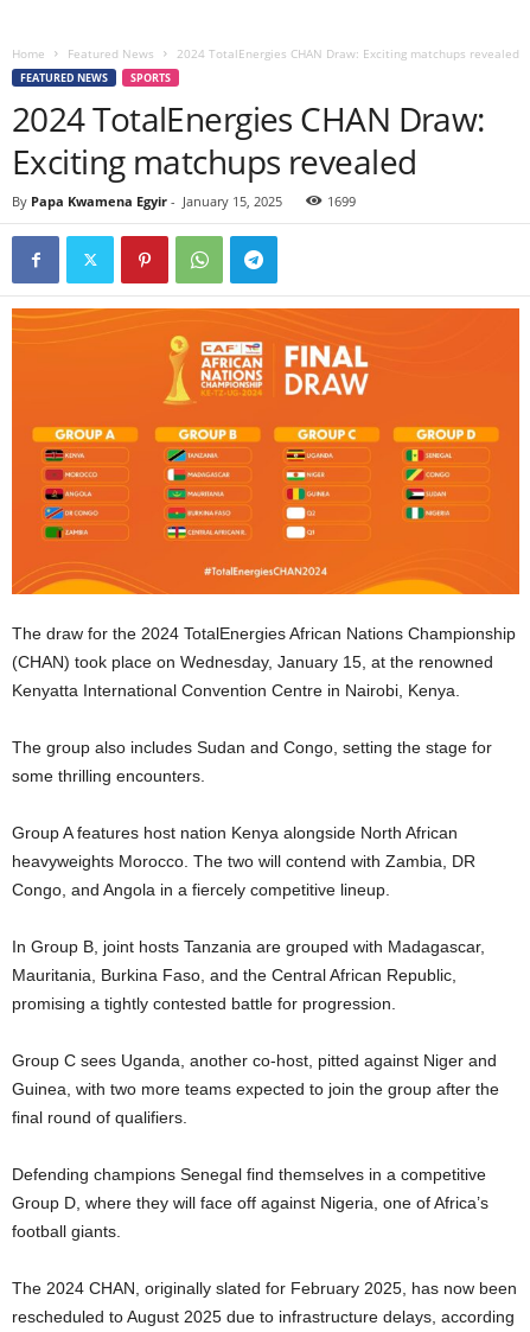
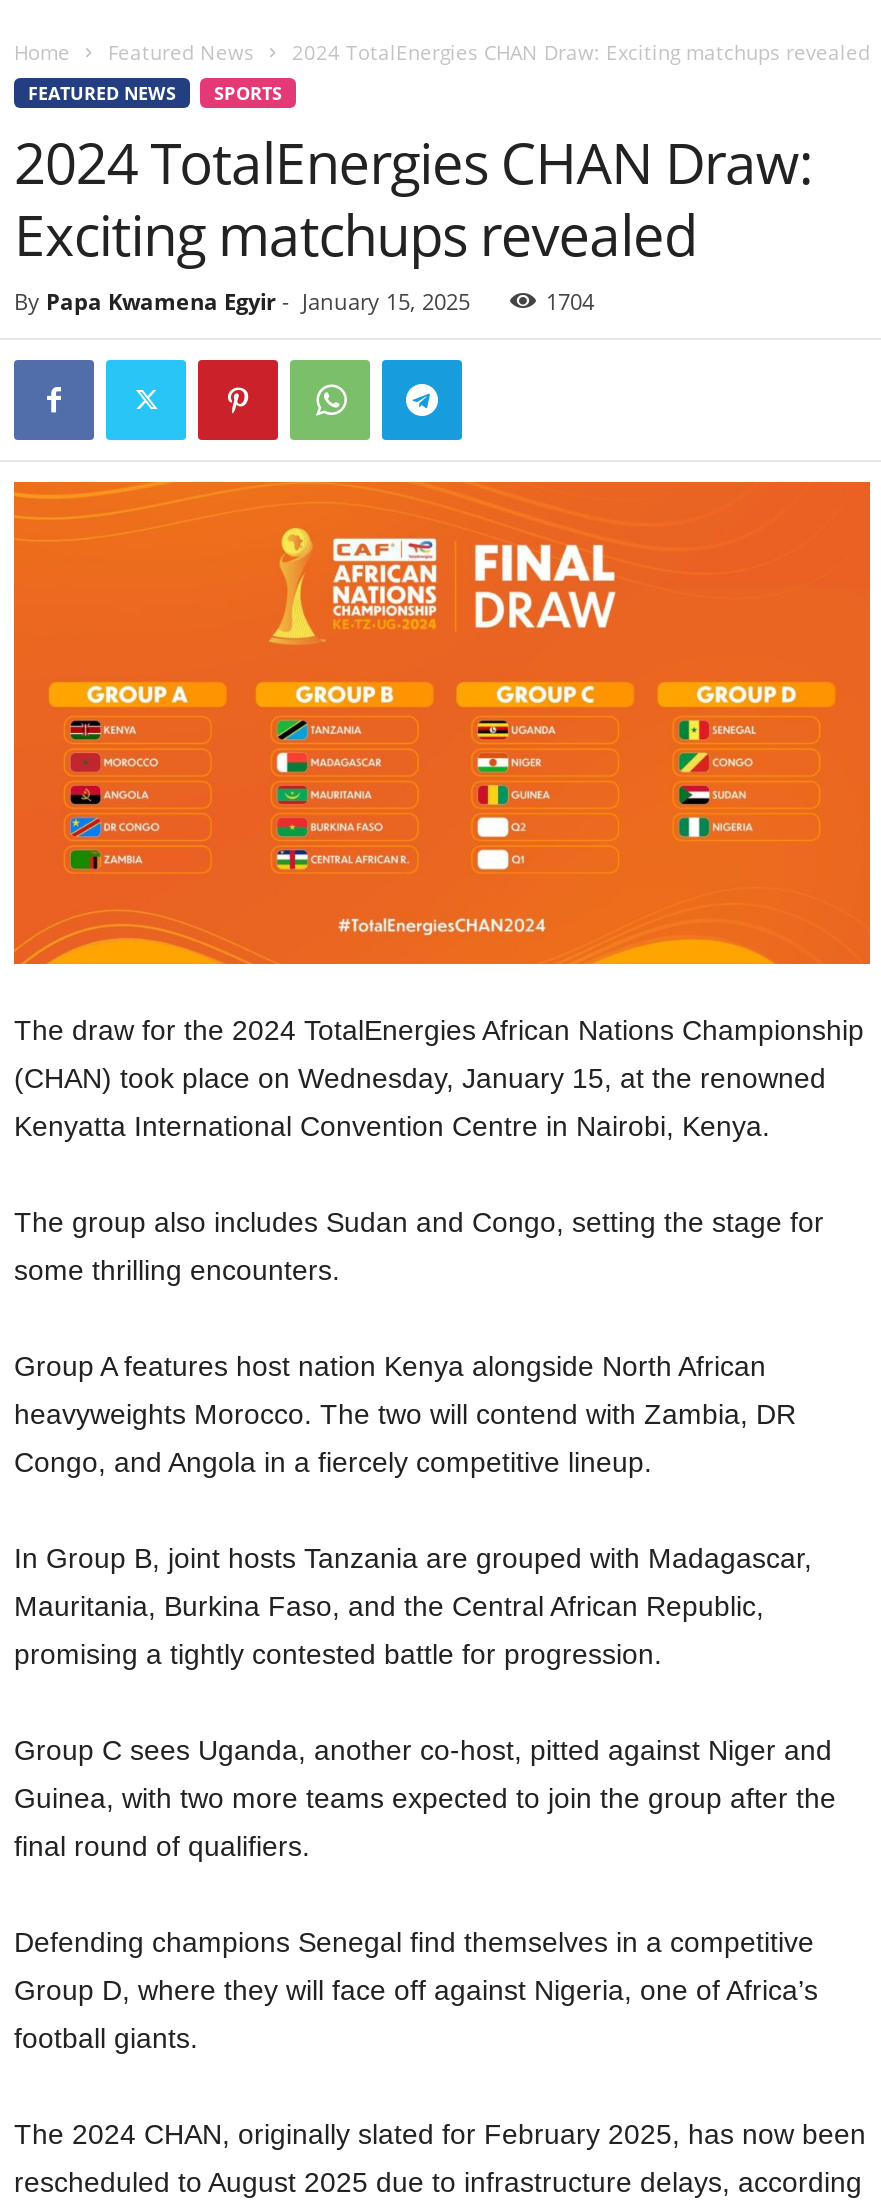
[327,192,356,210] 1699 -> [546,286,594,316] 1704

